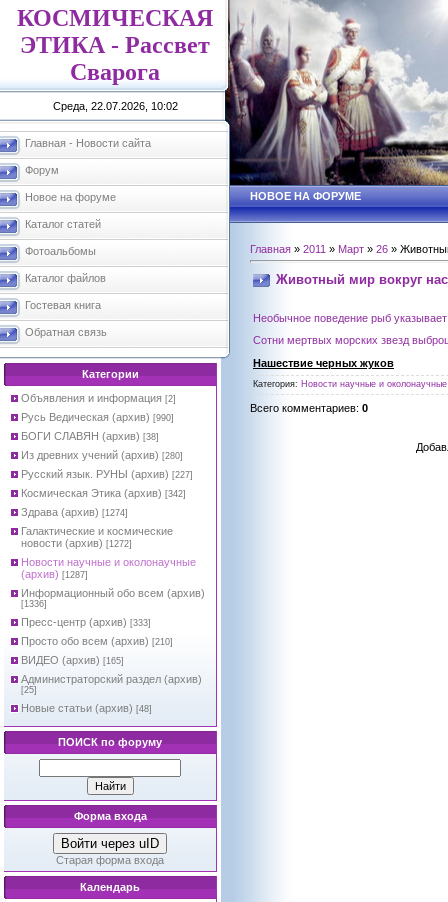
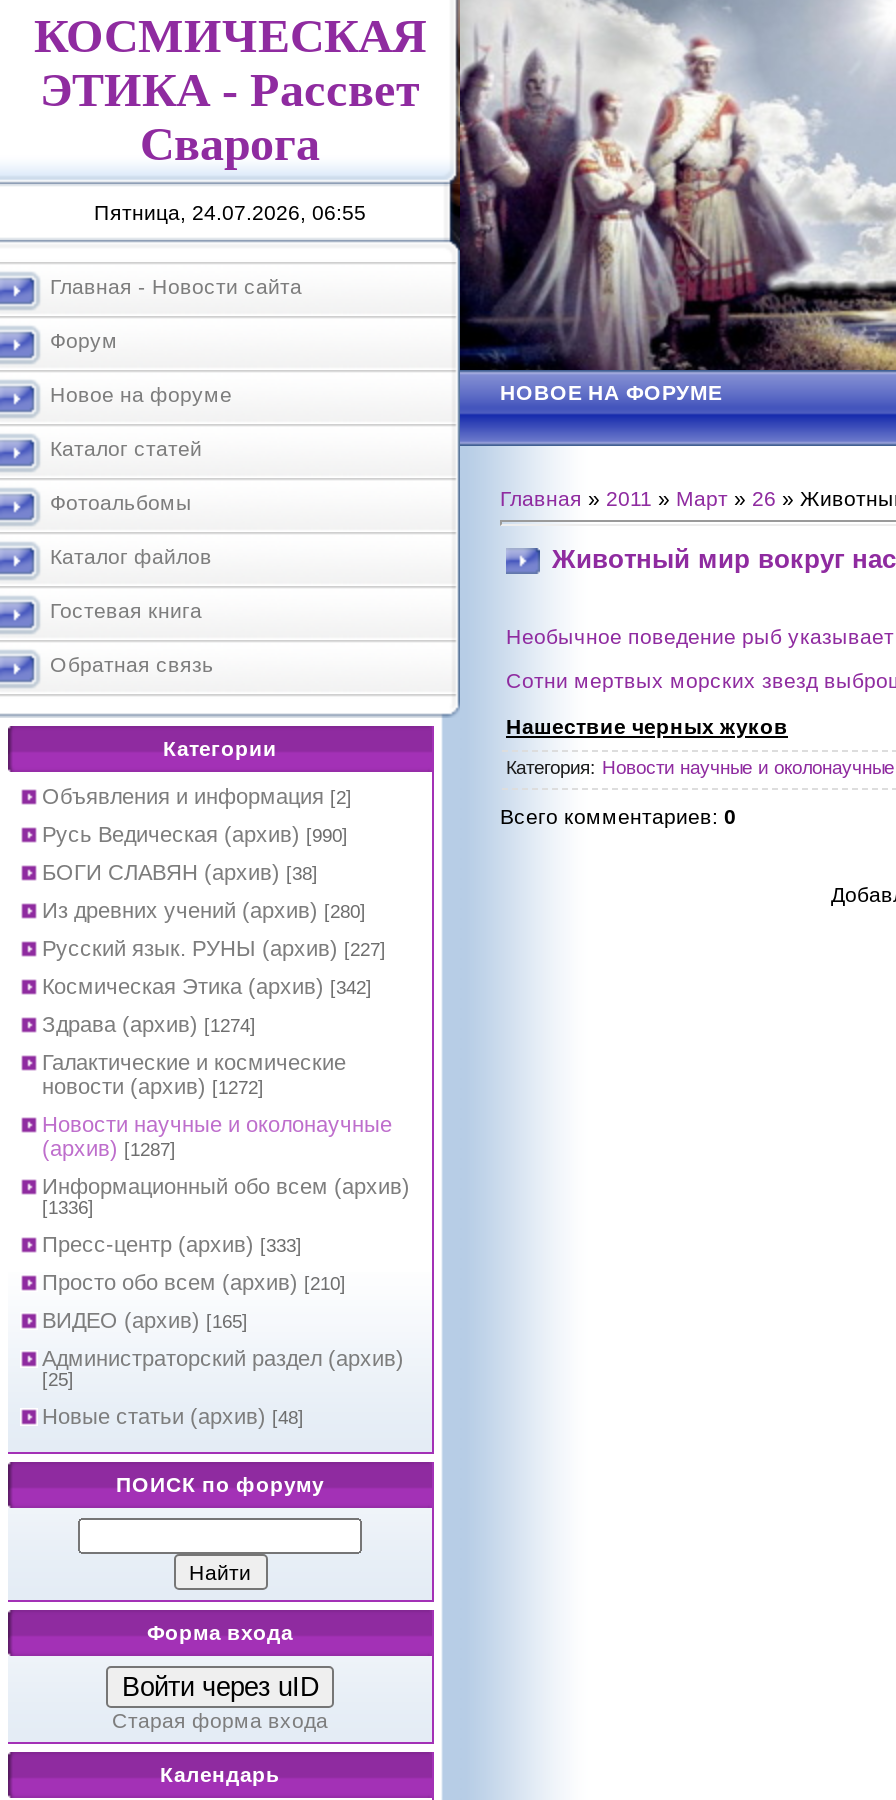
[52,100,177,112] Среда, 22.07.2026, 10:02 -> [94,200,366,224] Пятница, 24.07.2026, 06:55

